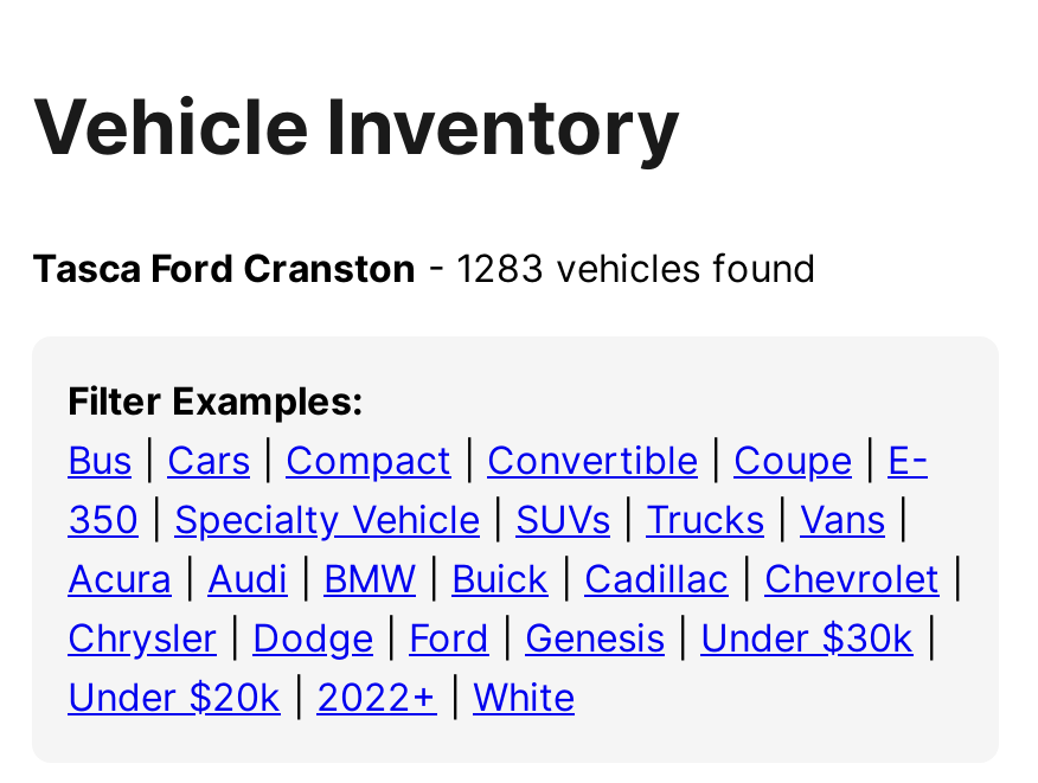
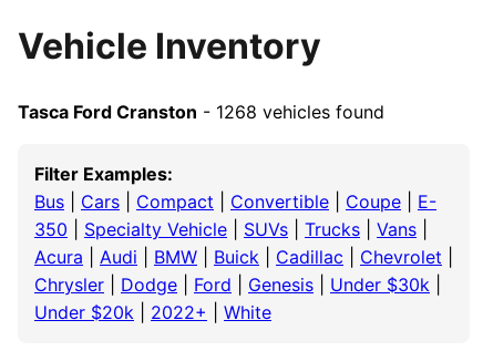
[32,244,816,291] Tasca Ford Cranston - 1283 vehicles found -> [18,101,384,123] Tasca Ford Cranston - 1268 vehicles found

